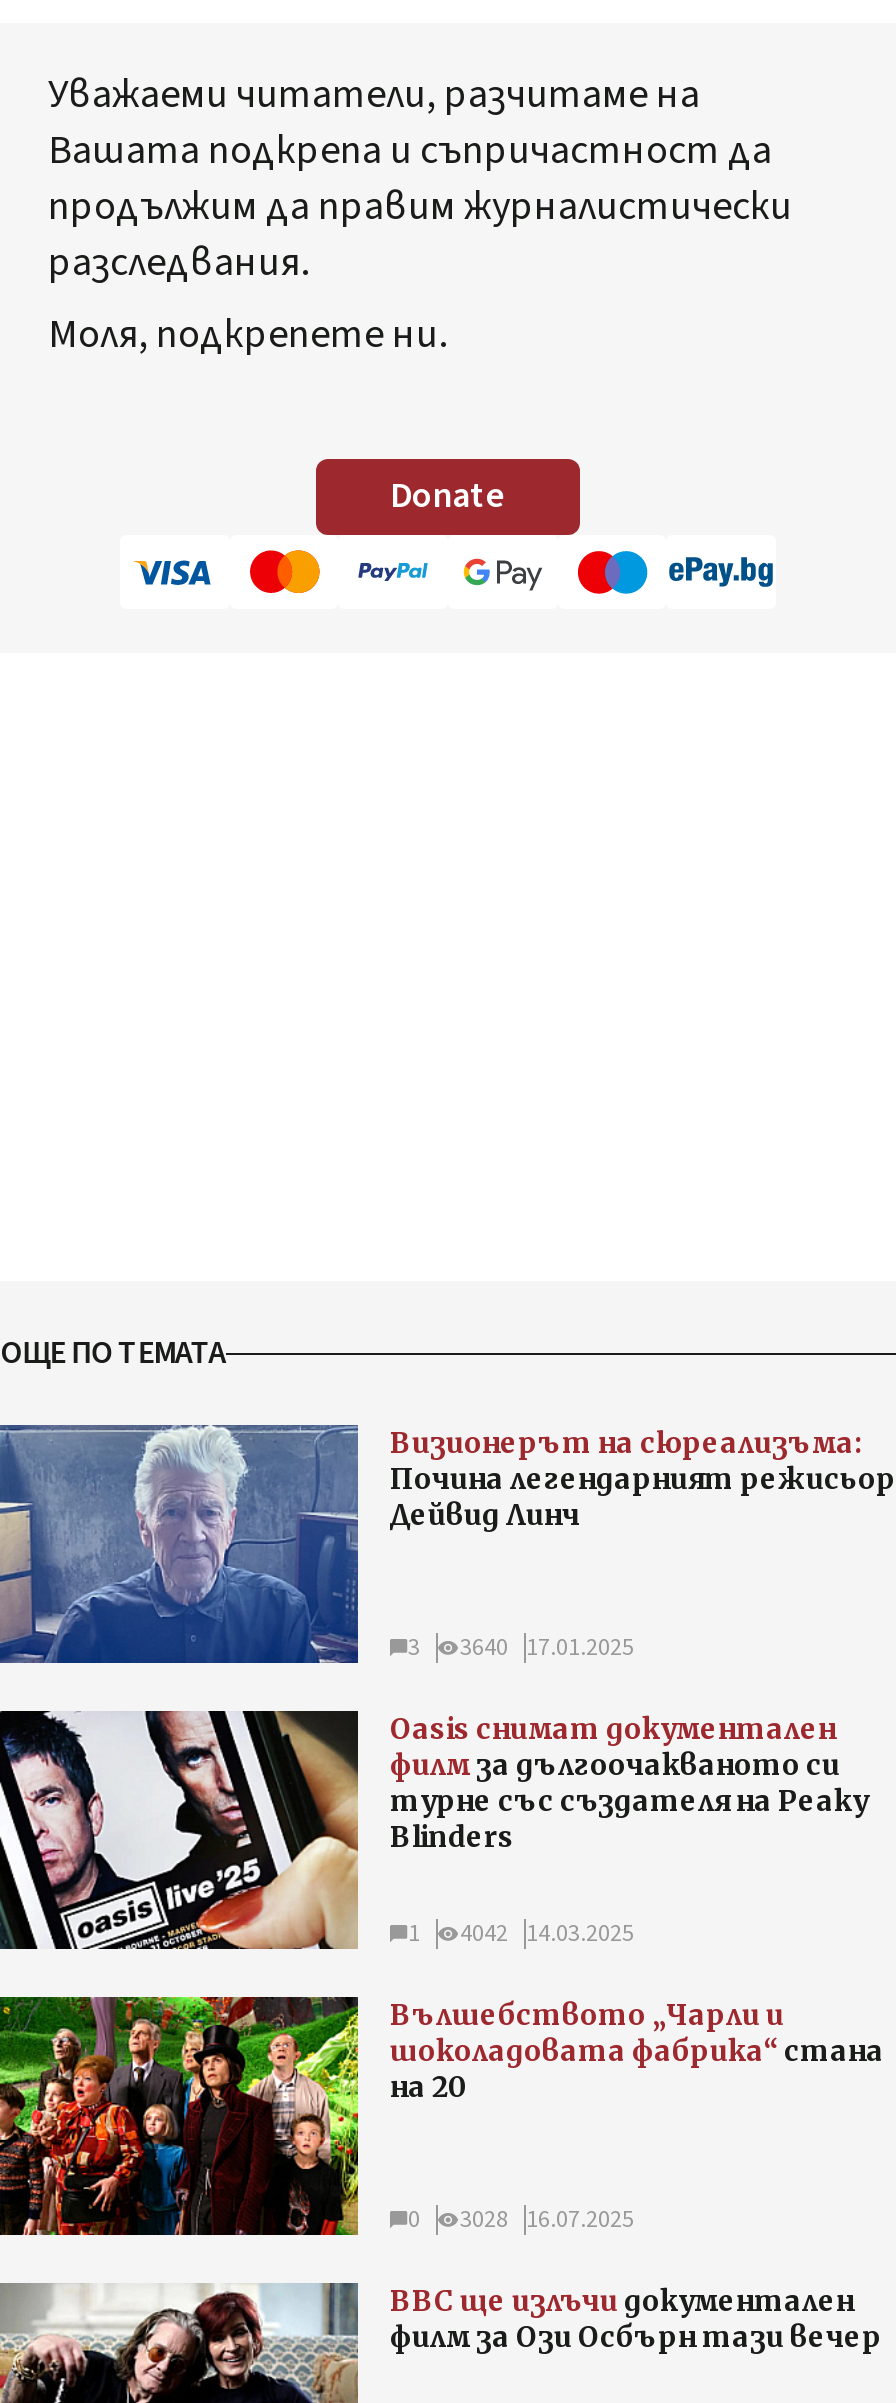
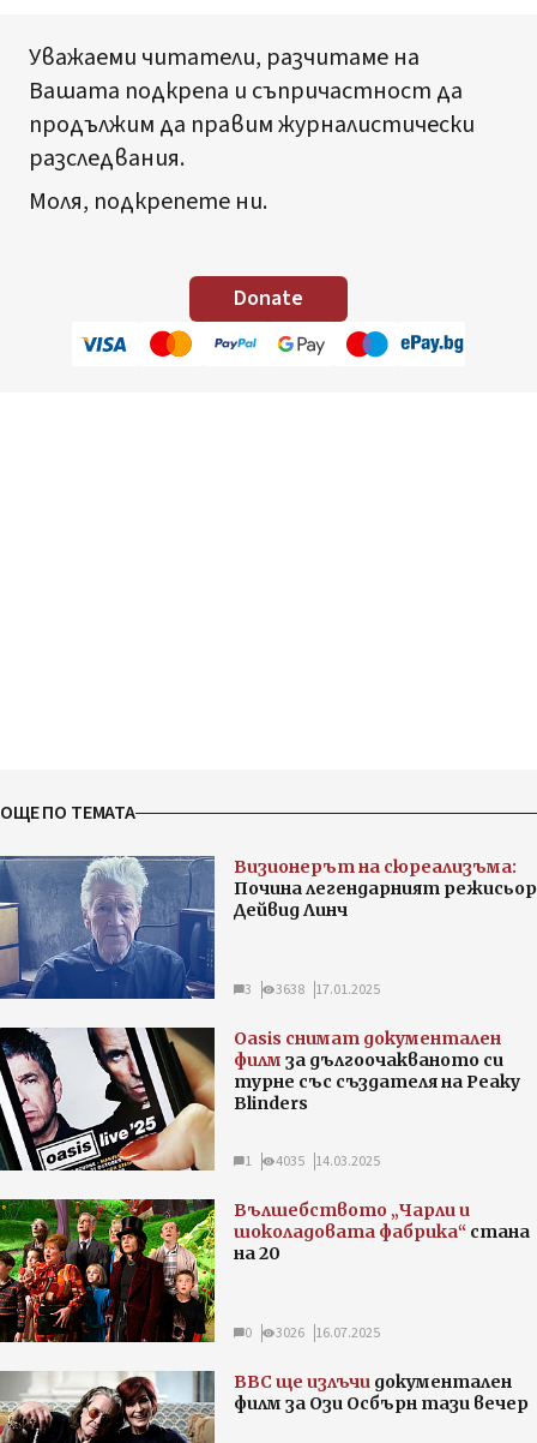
[408,1632,634,1666] 3 3640 17.01.2025 -> [245,980,380,1000] 3 3638 17.01.2025
[460,1918,634,1952] 4042 14.03.2025 -> [276,1152,380,1172] 4035 14.03.2025
[408,2204,634,2238] 0 3028 16.07.2025 -> [245,1323,380,1344] 0 3026 16.07.2025

